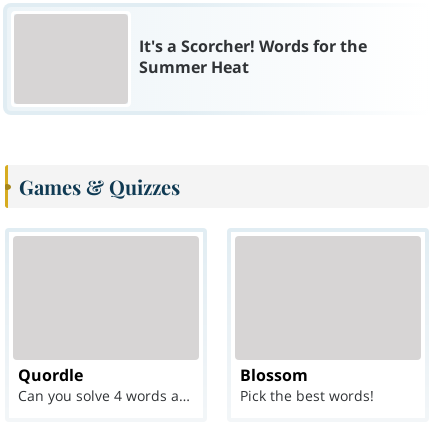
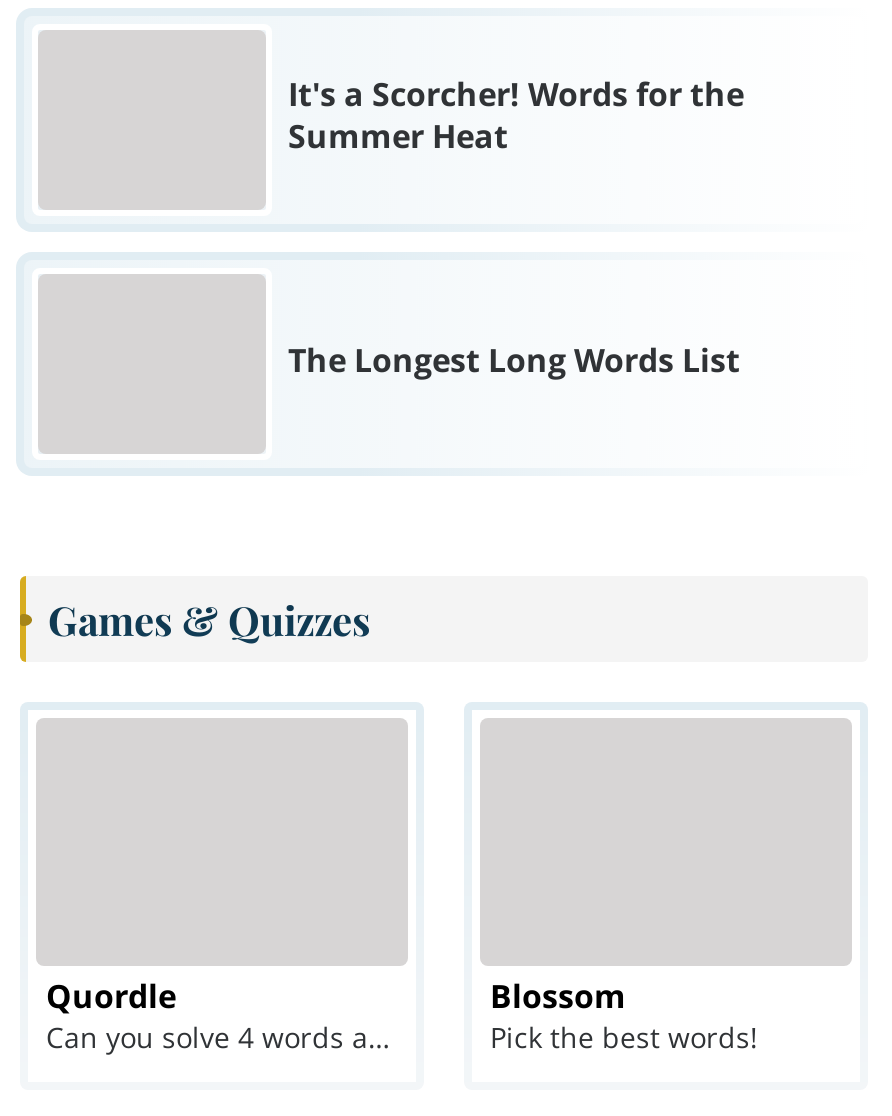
none -> [288,337,740,381] The Longest Long Words List

